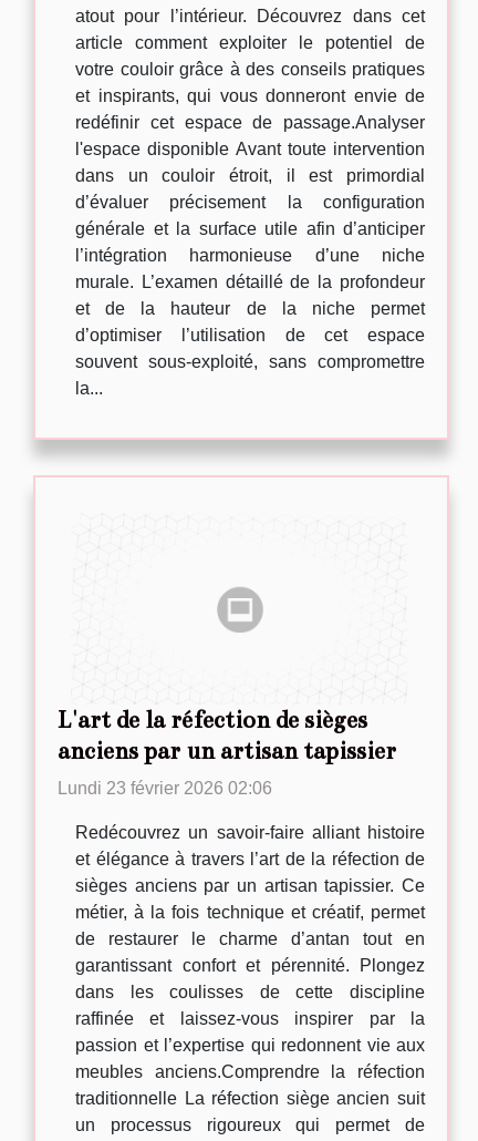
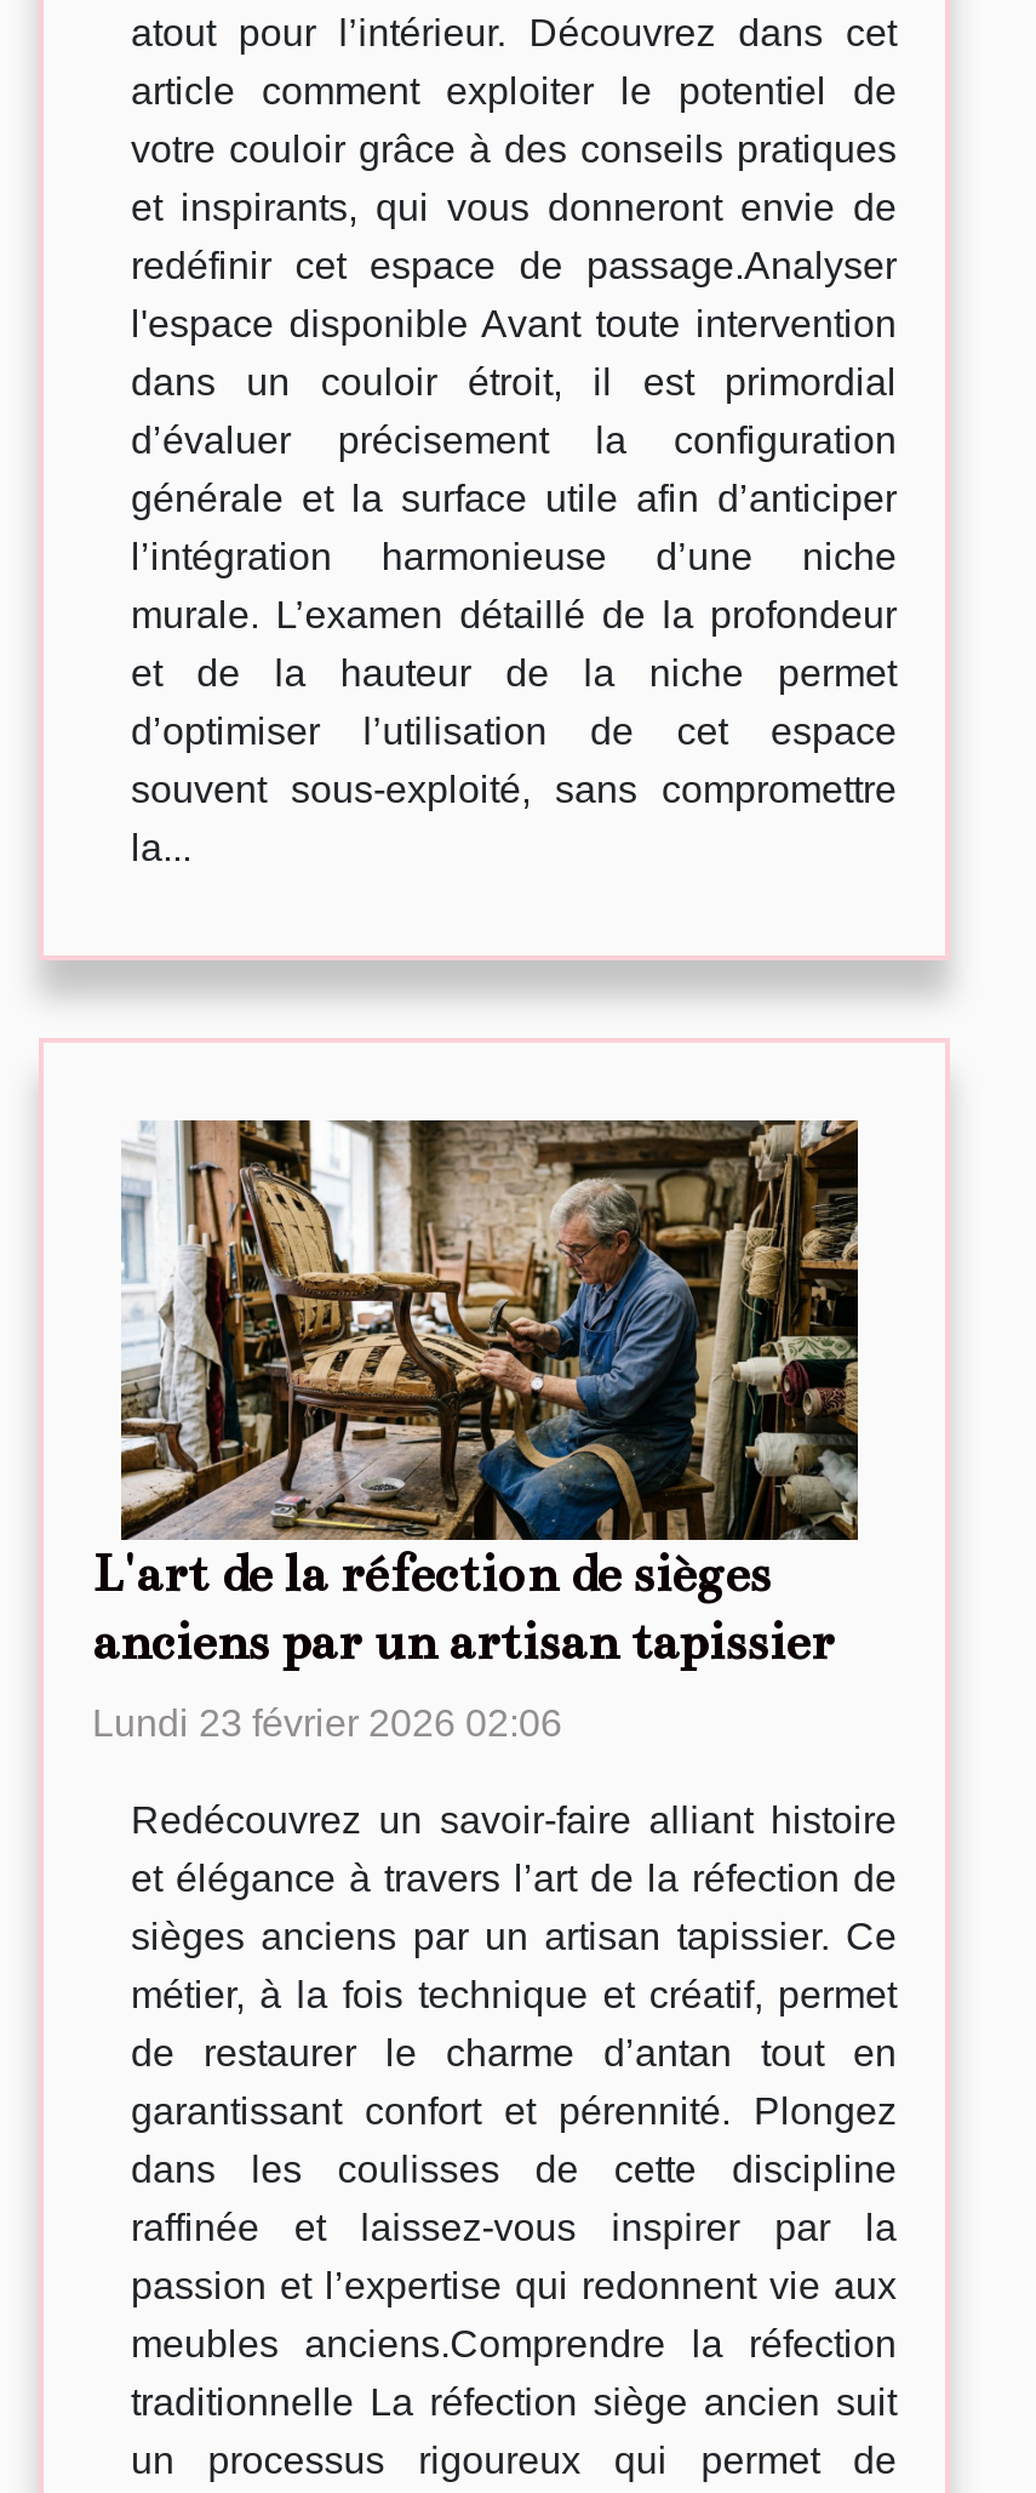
none -> [119,1118,860,1542] [image]

